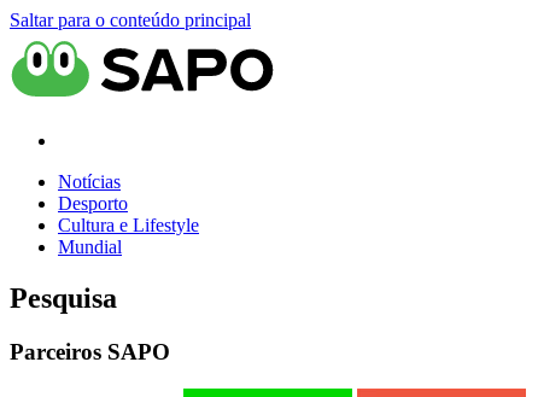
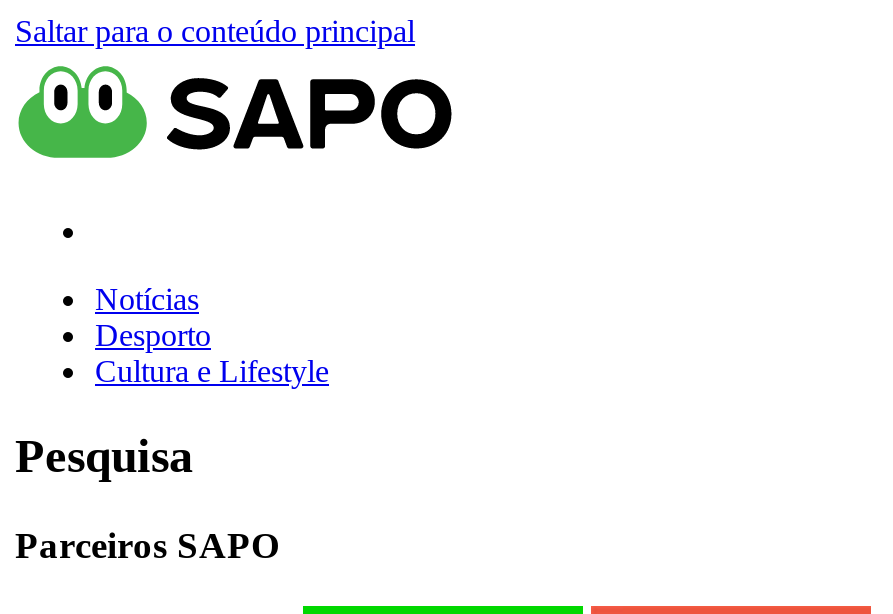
[58,237,122,257] Mundial -> none

